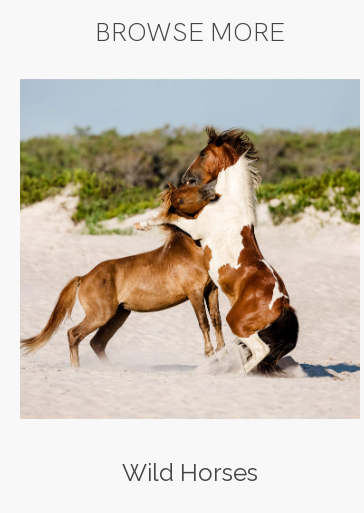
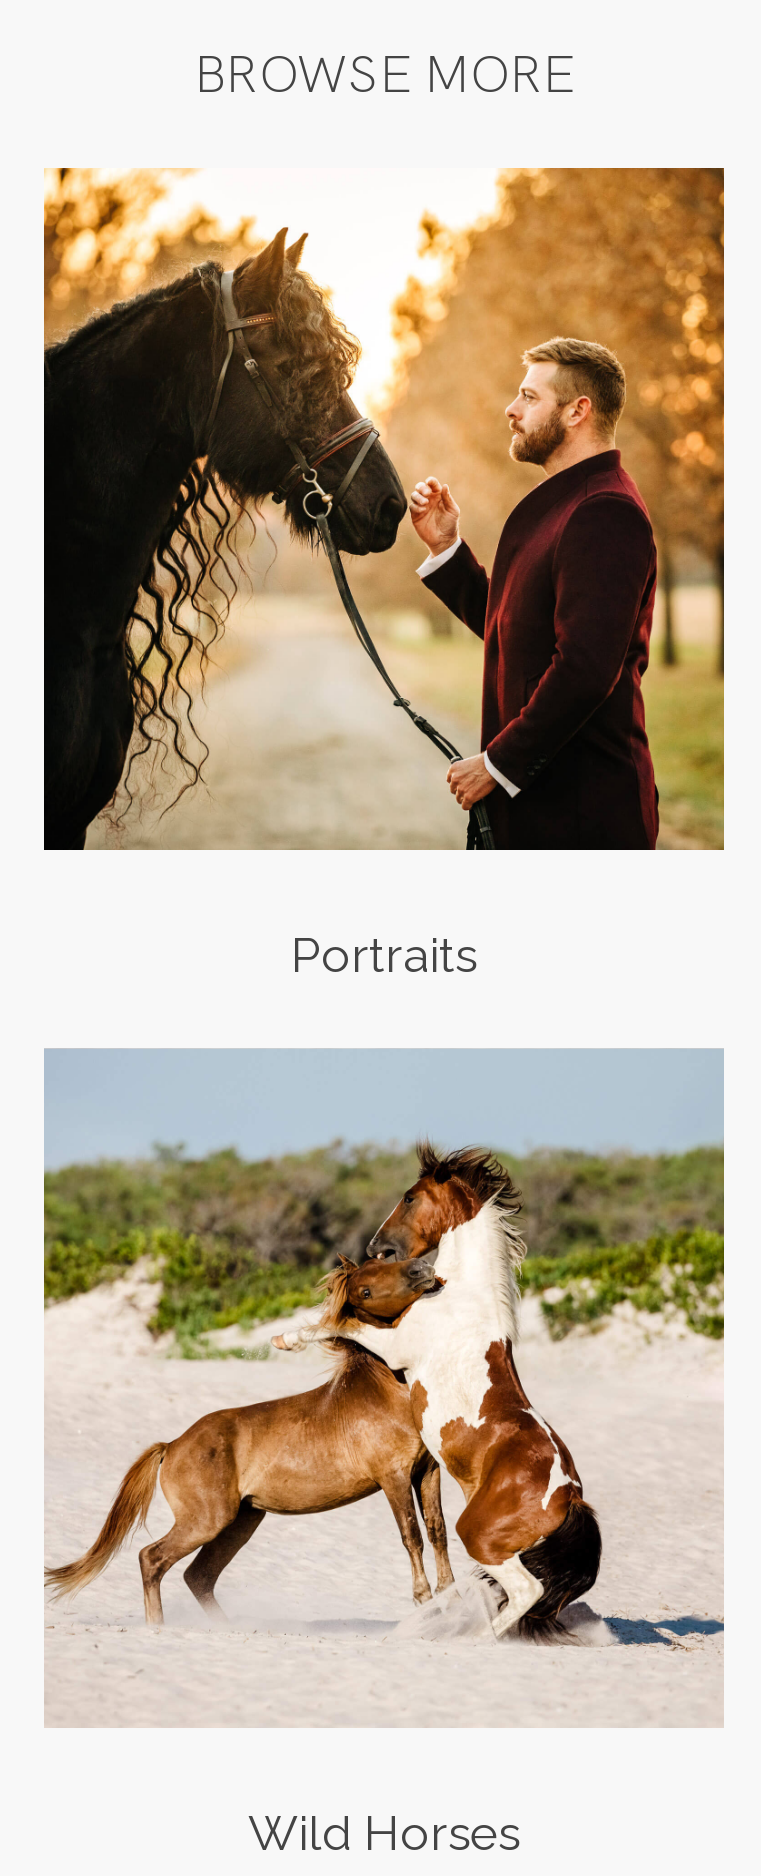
none -> [42,167,726,984] [image] | Portraits

